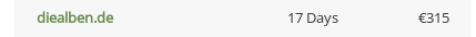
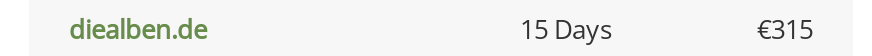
[287,8,338,27] 17 Days -> [520,11,612,47] 15 Days

